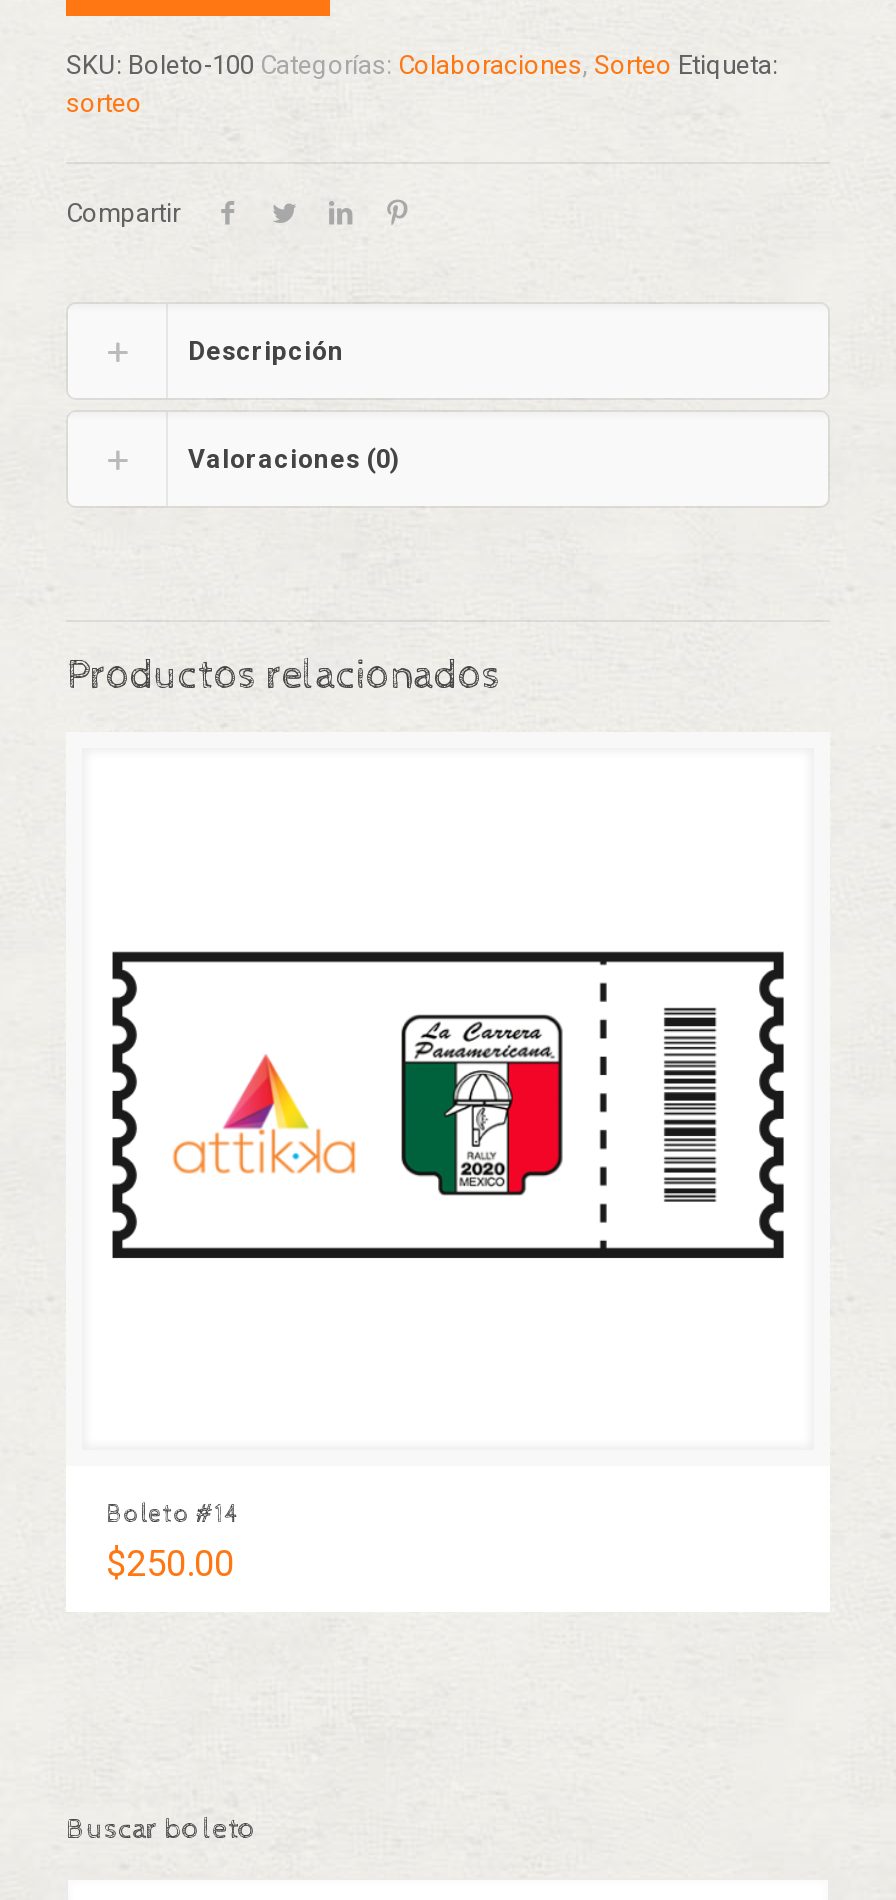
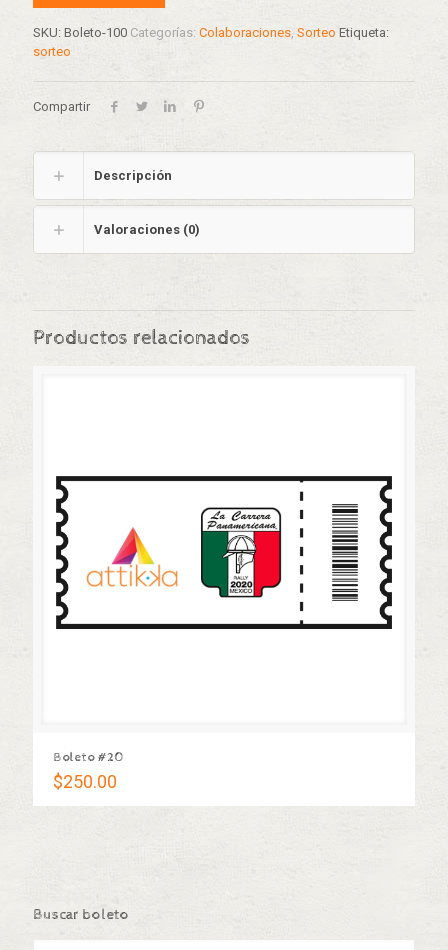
[106,1500,238,1530] Boleto #14 -> [53,750,123,765] Boleto #20

